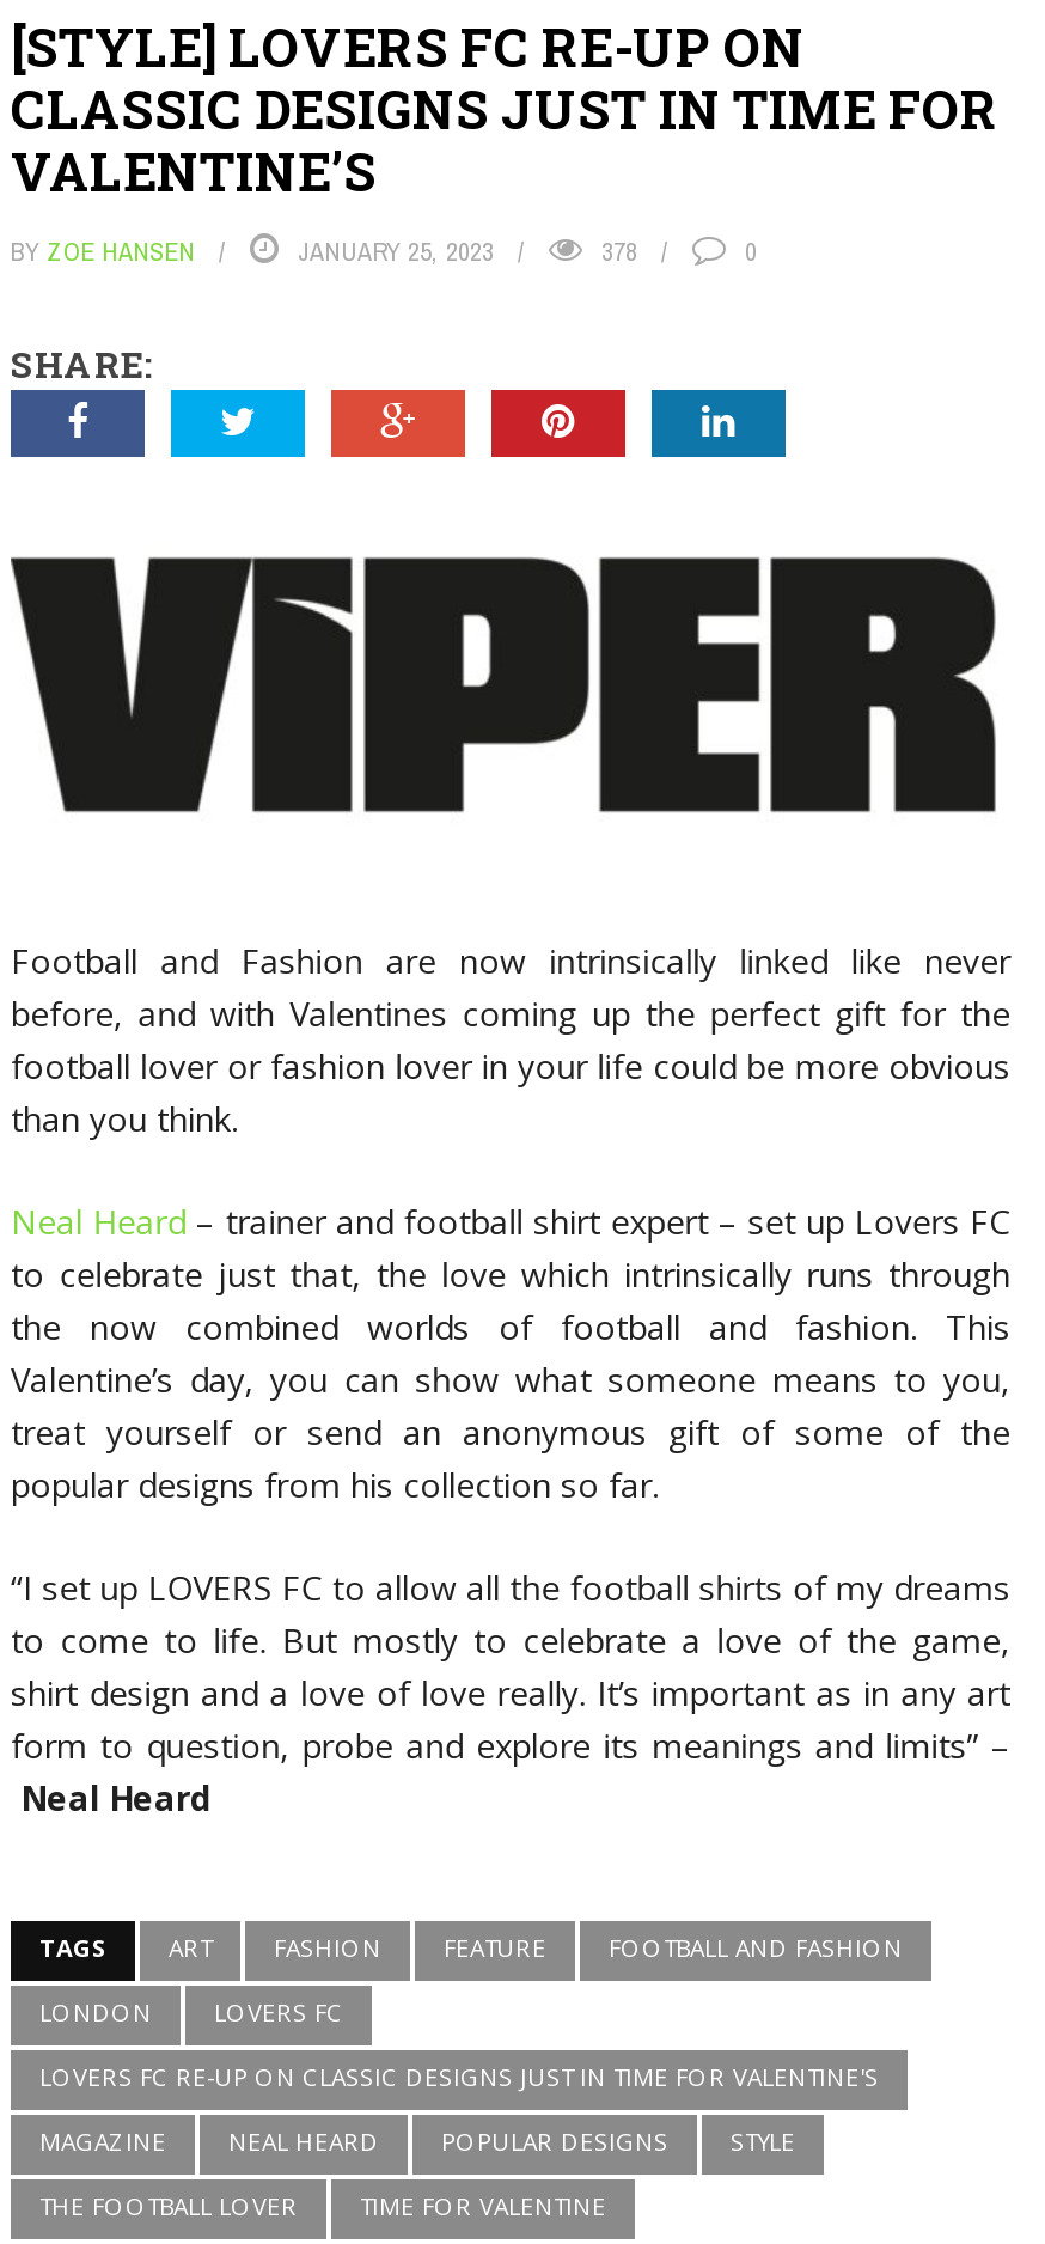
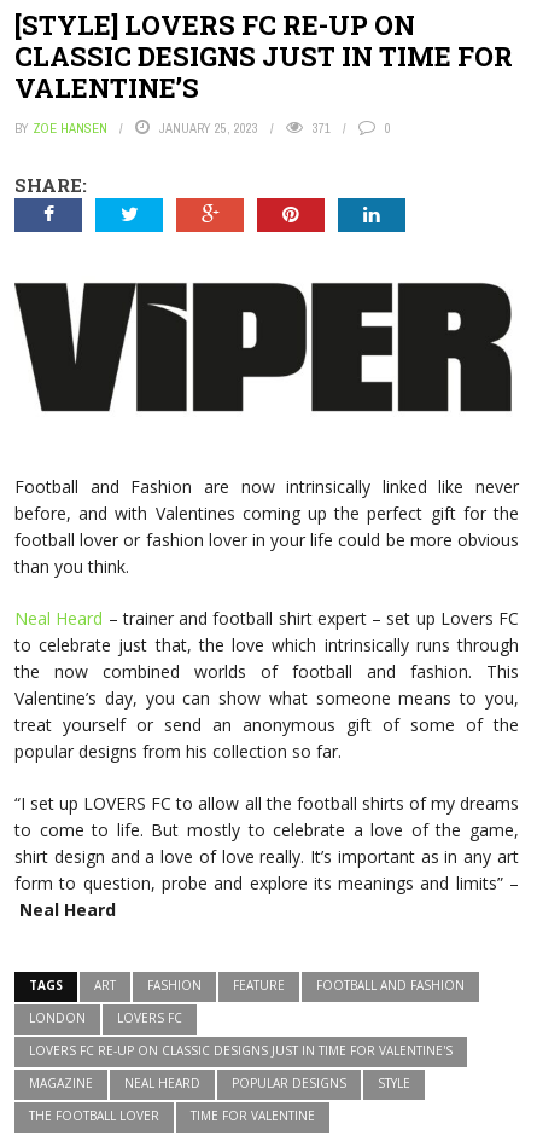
[601,234,637,268] 378 -> [313,120,331,137] 371

